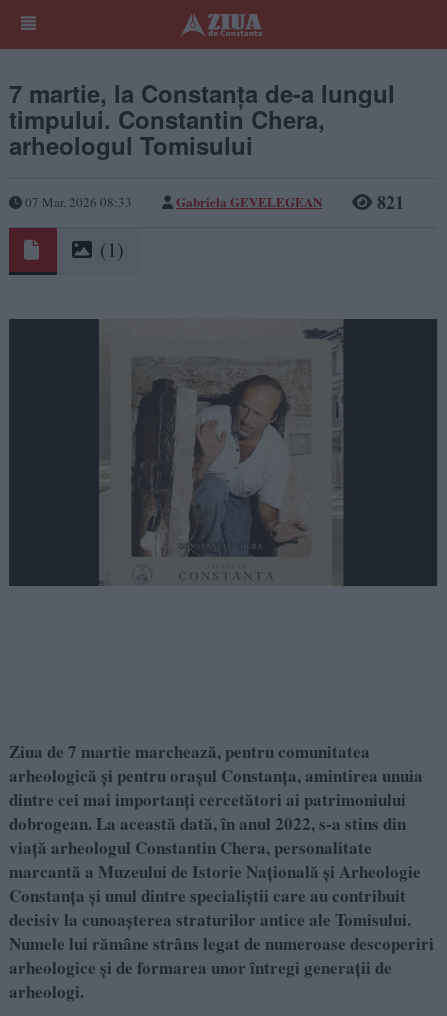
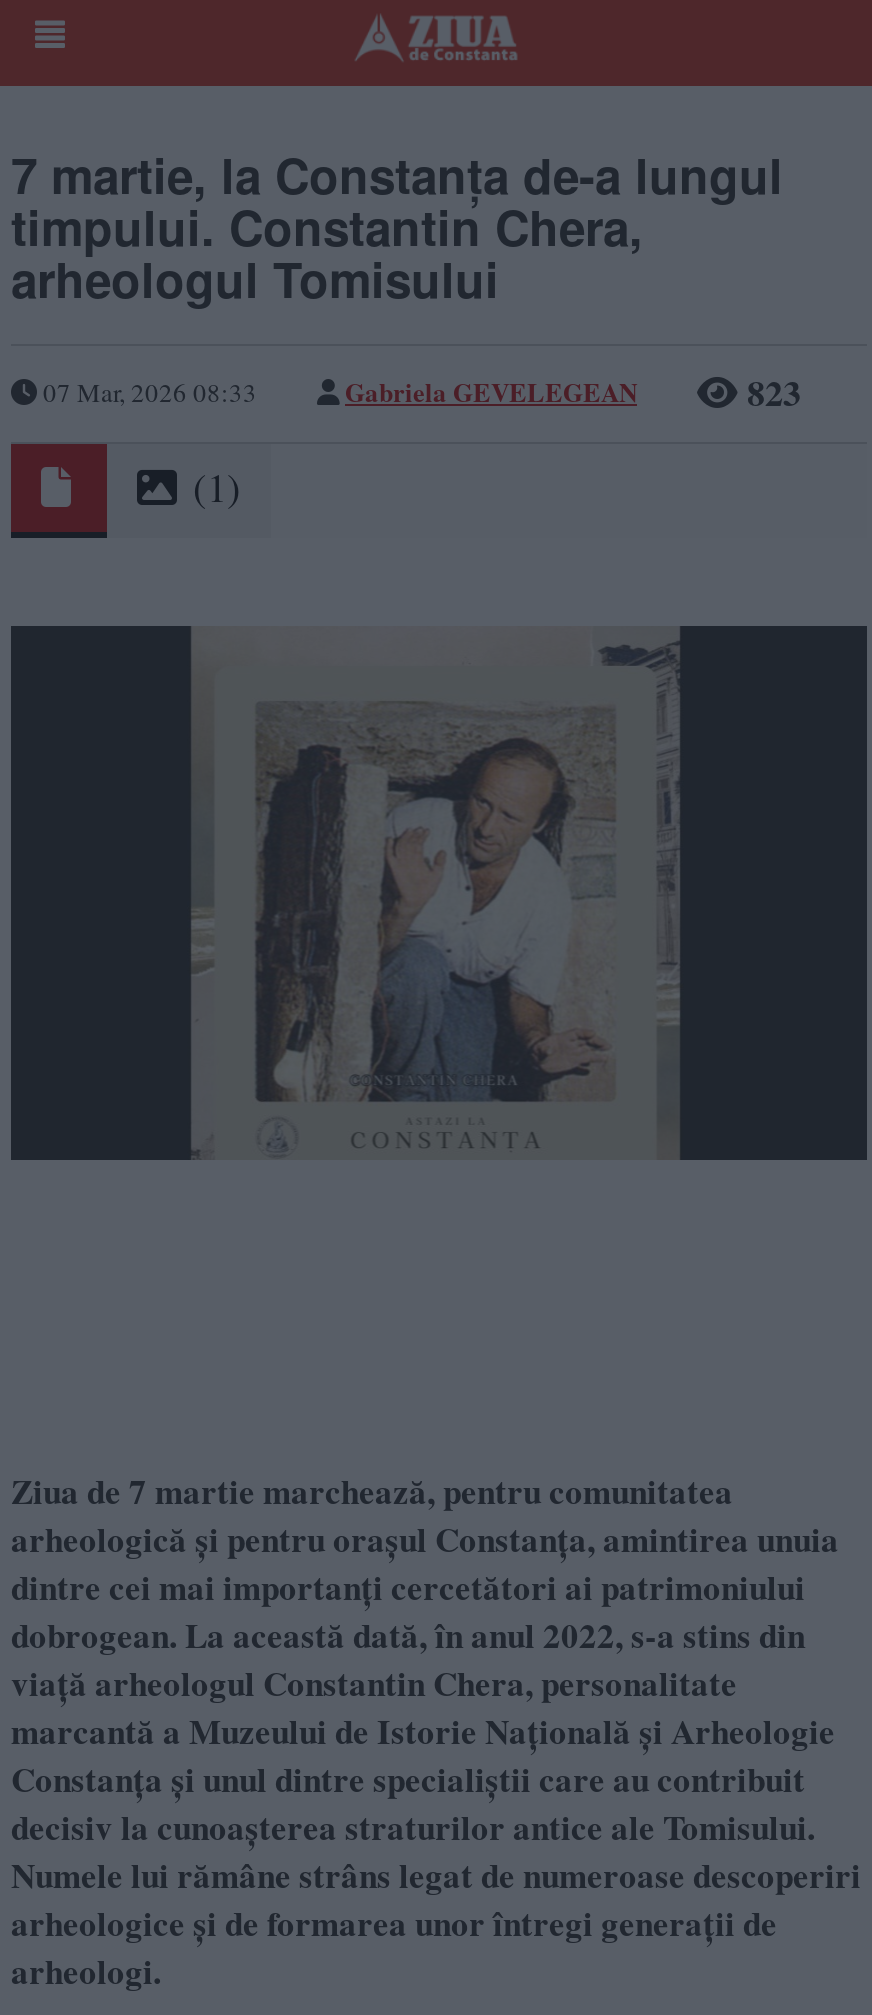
[372,188,404,214] 821 -> [737,365,801,417] 823

